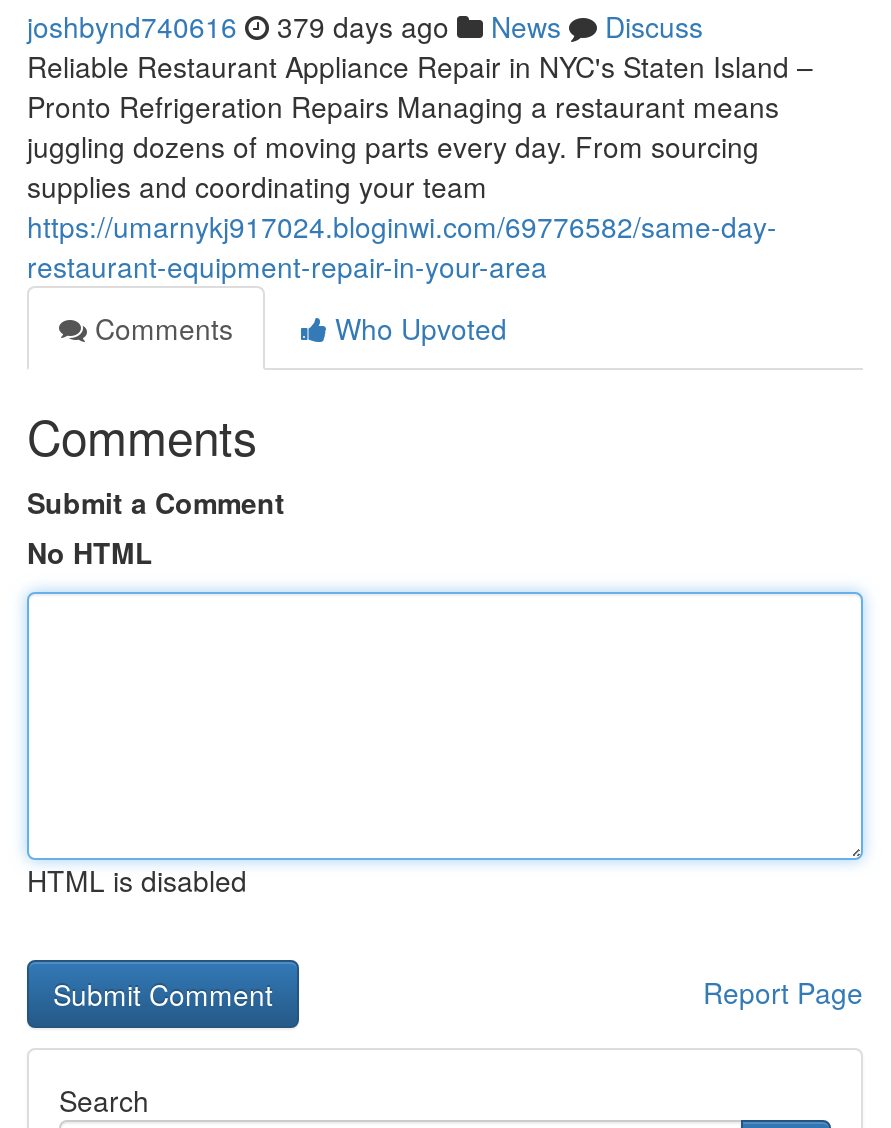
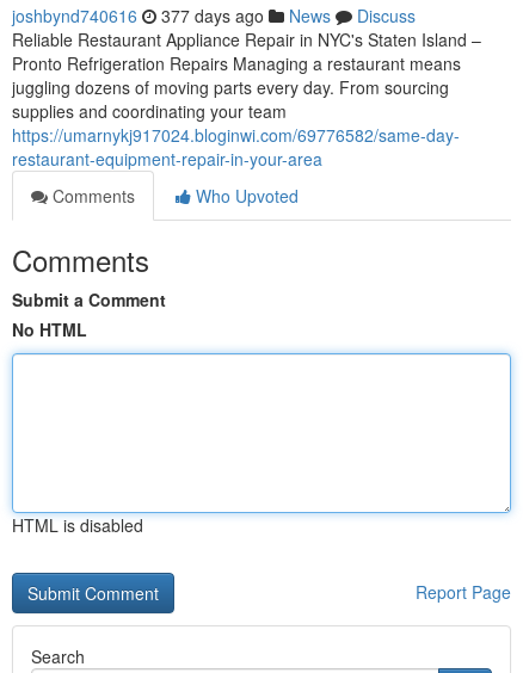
[27,6,703,46] joshbynd740616 379 days ago News Discuss -> [12,4,416,27] joshbynd740616 377 days ago News Discuss

